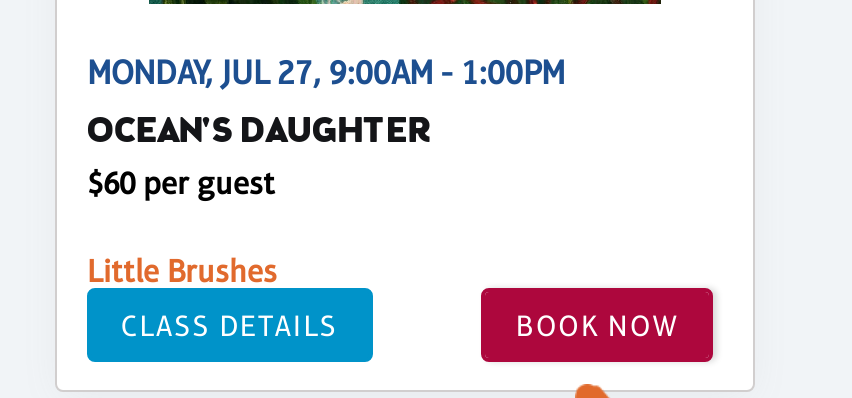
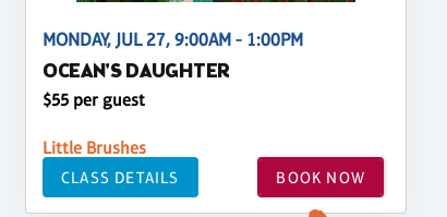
[87,165,275,203] $60 per guest -> [43,90,145,111] $55 per guest

